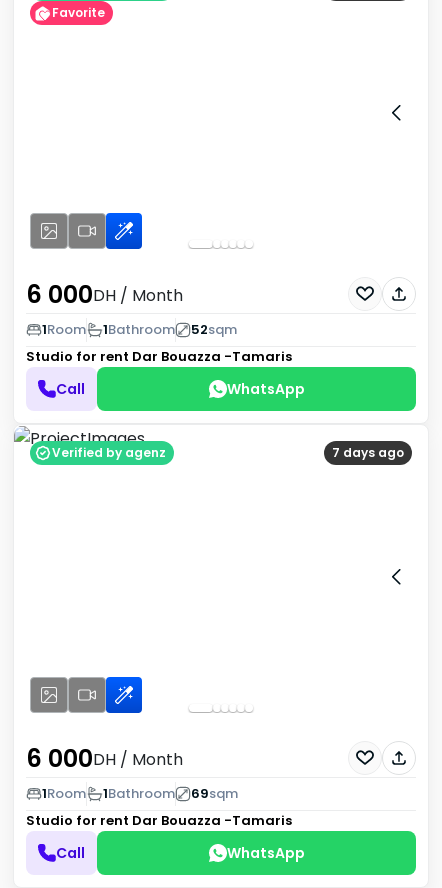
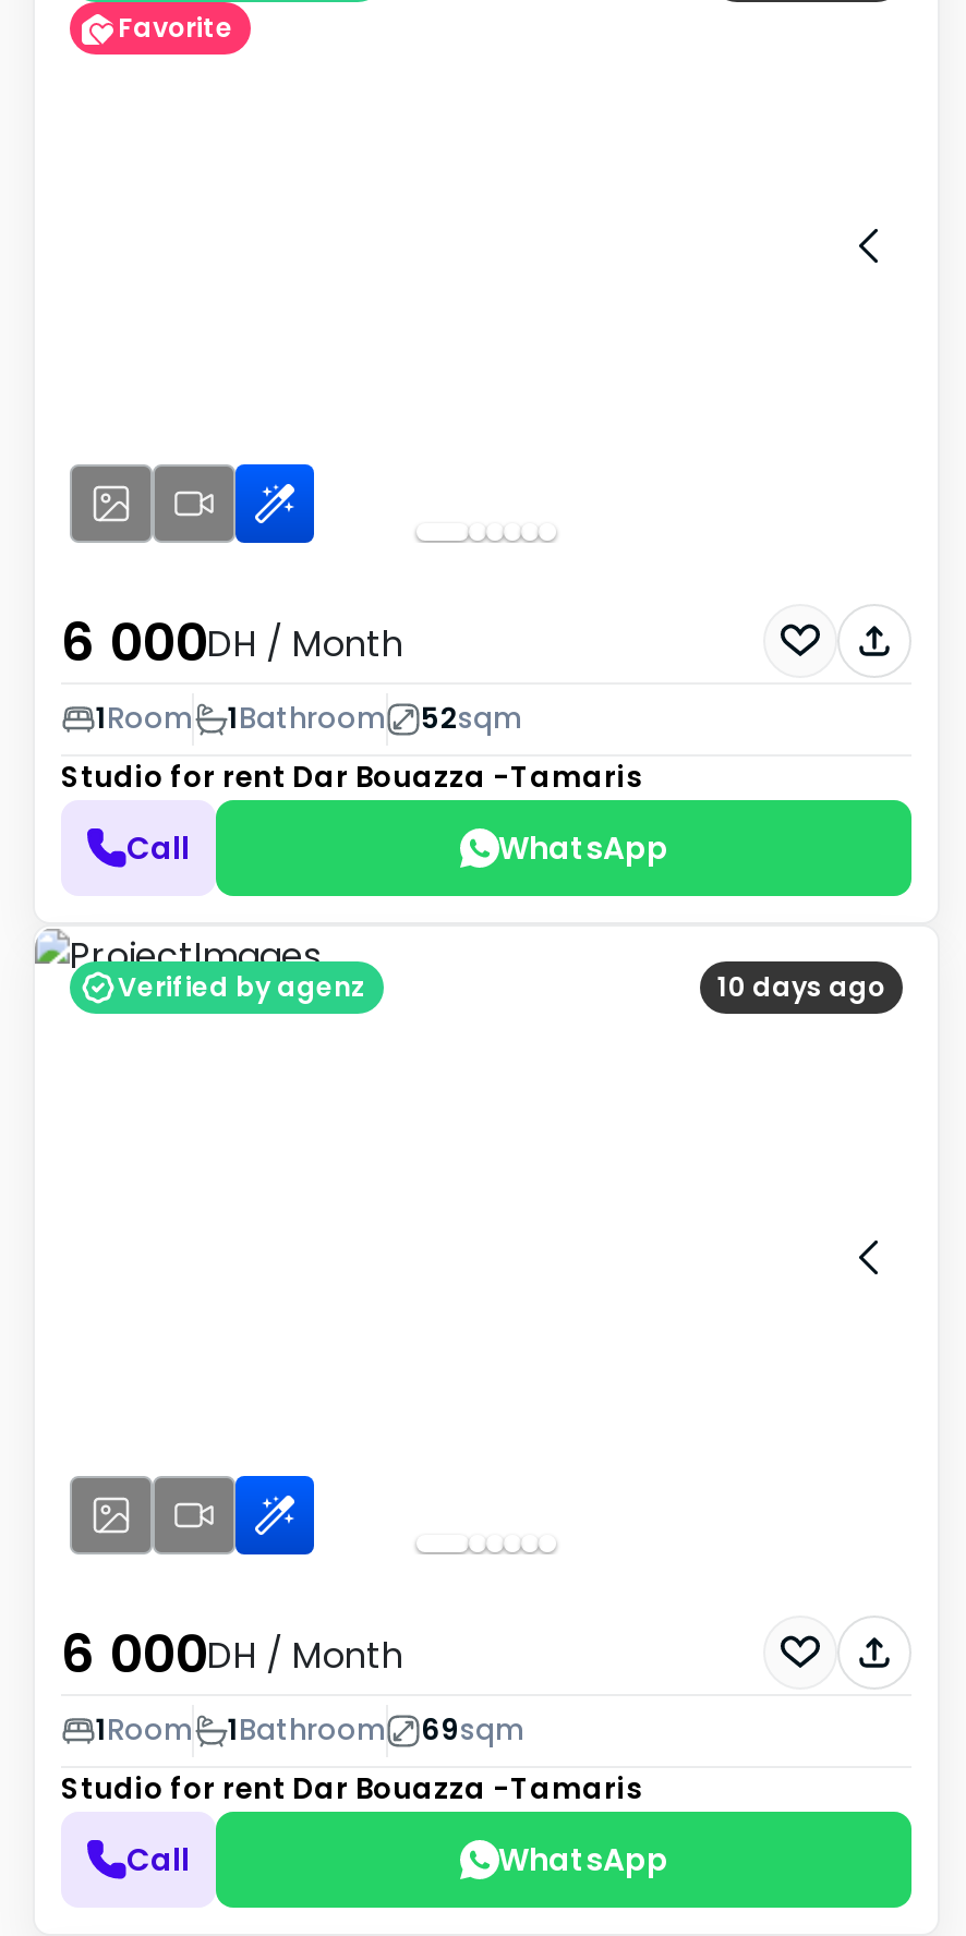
[332,444,404,461] 7 days ago -> [717,968,885,1005] 10 days ago

